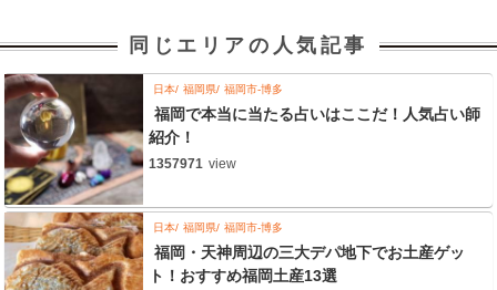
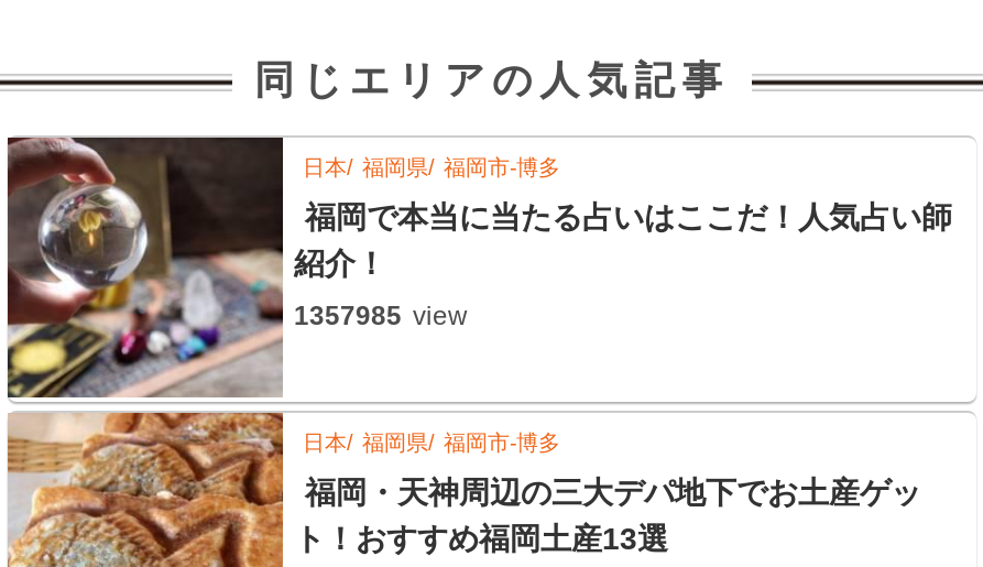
[149,156,236,172] 1357971 view -> [294,301,468,331] 1357985 view

